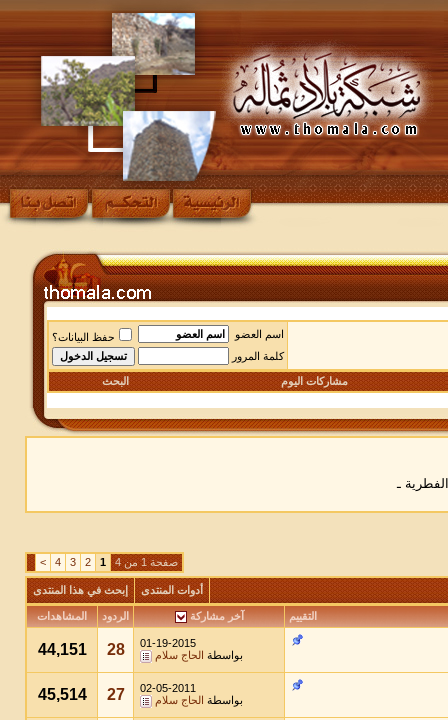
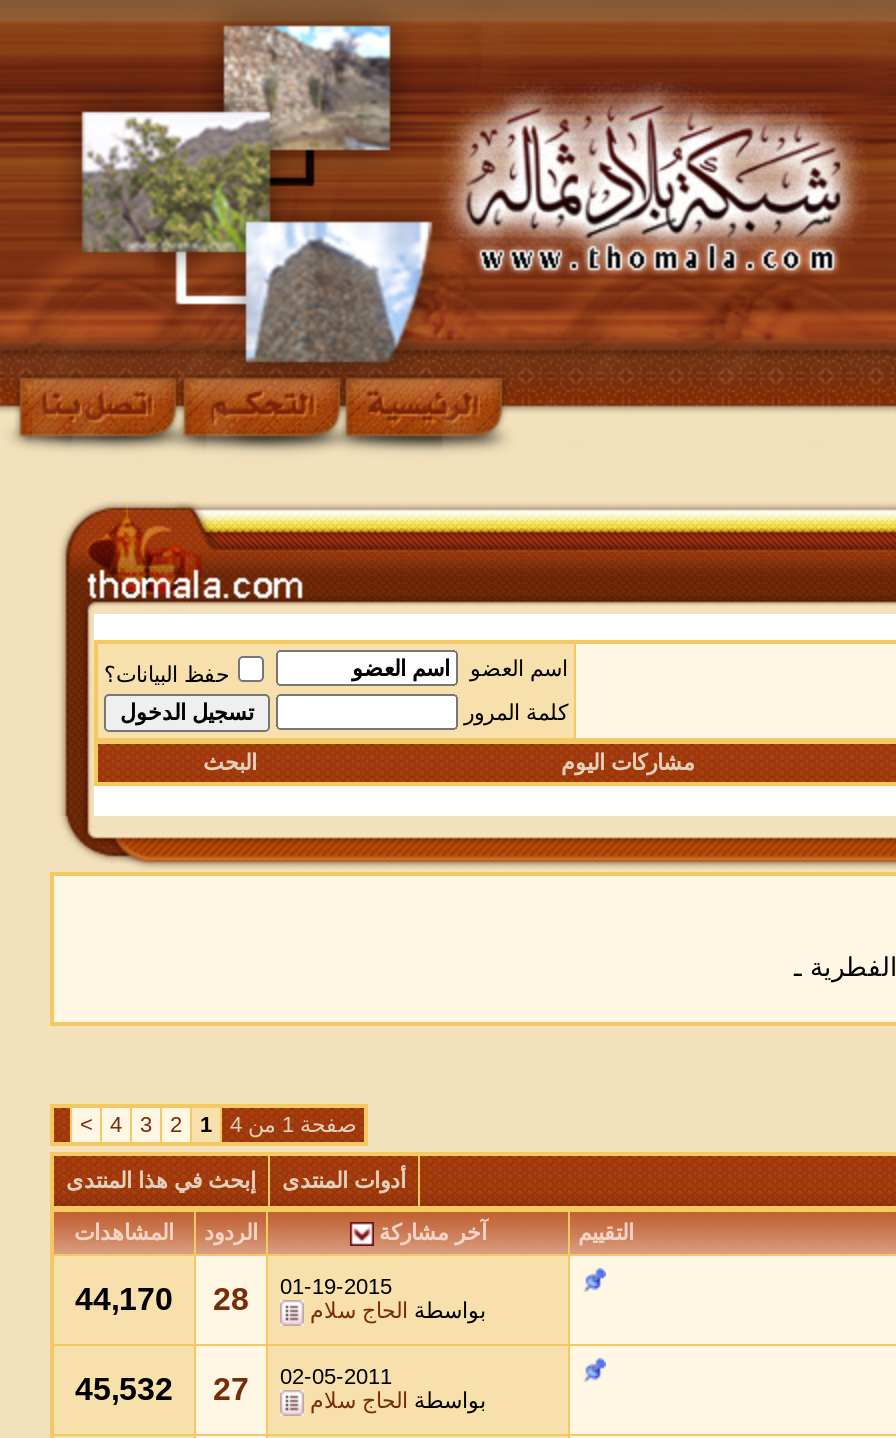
[37,637,196,658] 44,151 28 01-19-2015 -> [75,1274,392,1316] 44,170 28 01-19-2015
[37,682,196,703] 45,514 27 02-05-2011 -> [75,1364,392,1406] 45,532 27 02-05-2011

